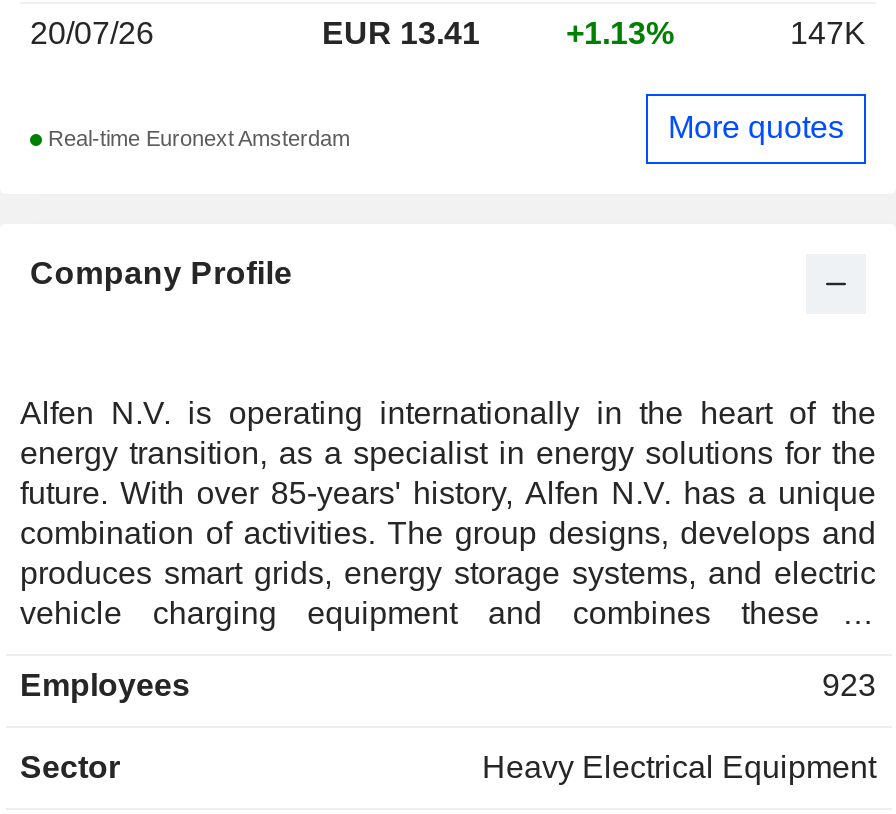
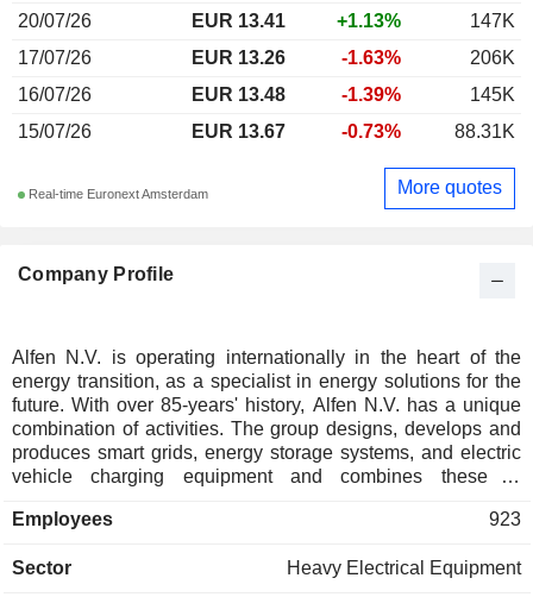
none -> [18,47,515,141] 17/07/26 | EUR 13.26 | -1.63% | 206K | 16/07/26 | EUR 13.48 | -1.39% | 145K | 15/07/26 | EUR 13.67 | -0.73% | 88.31K

